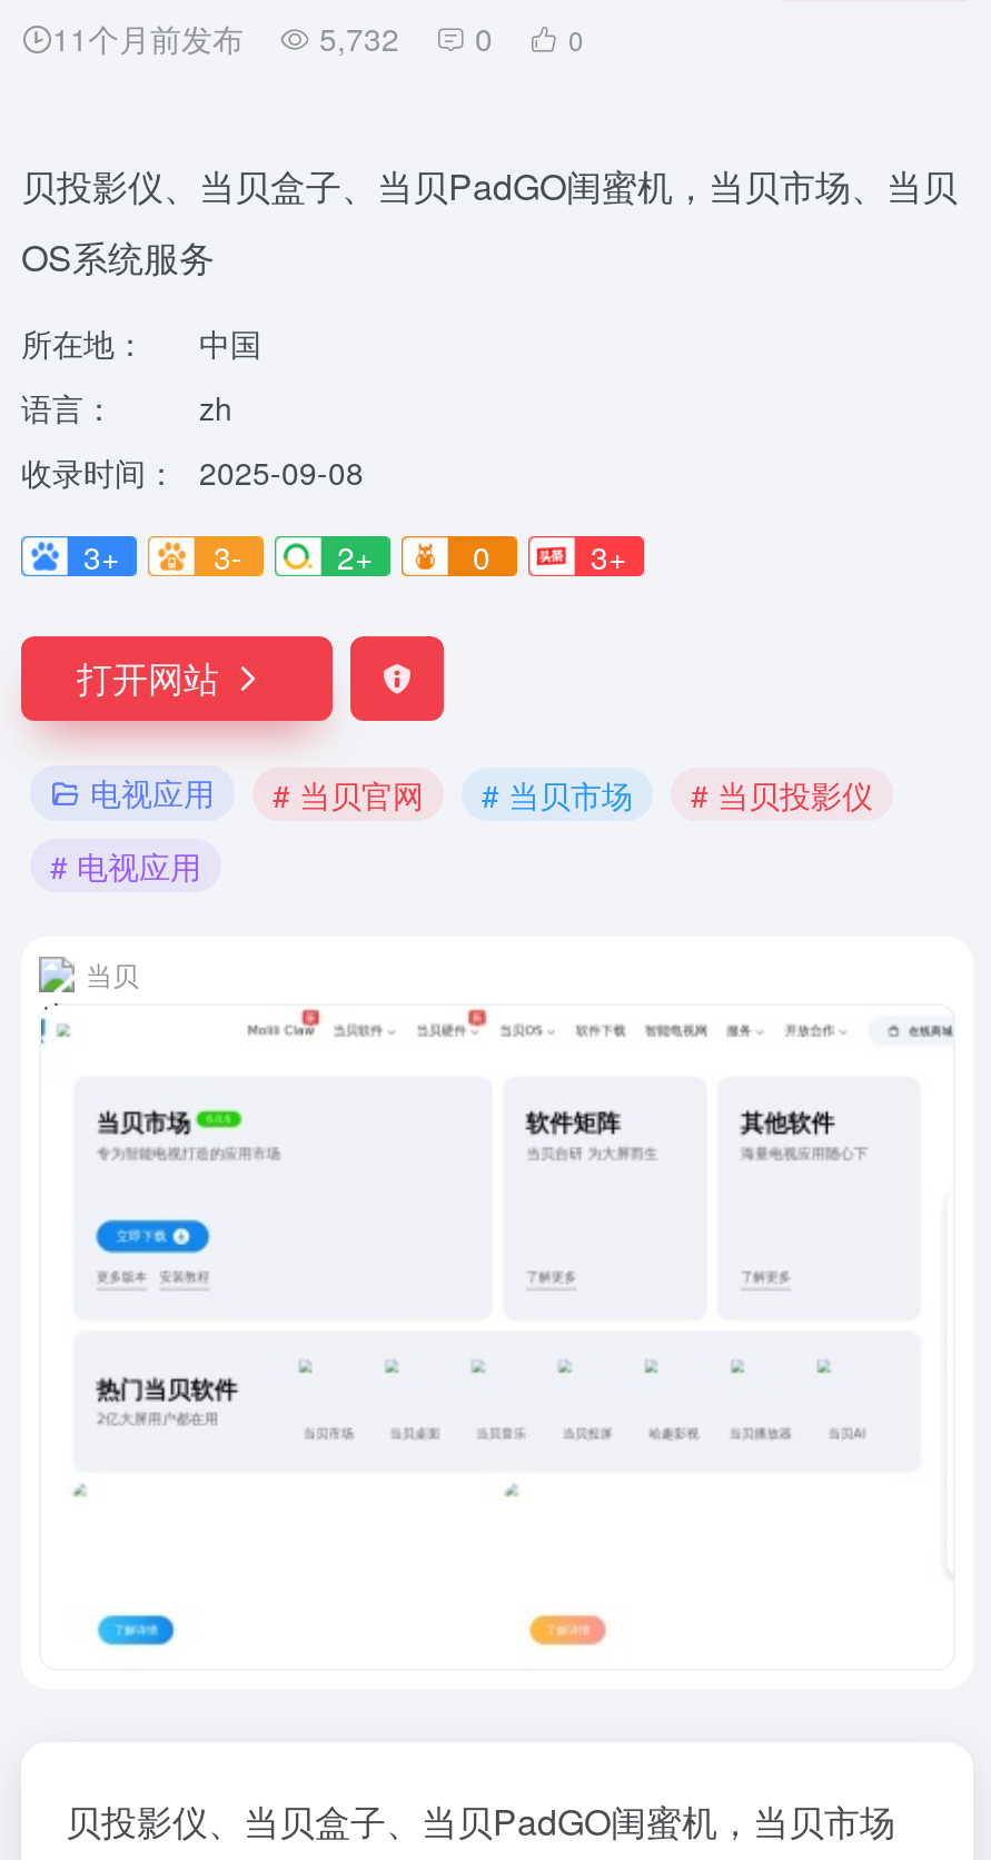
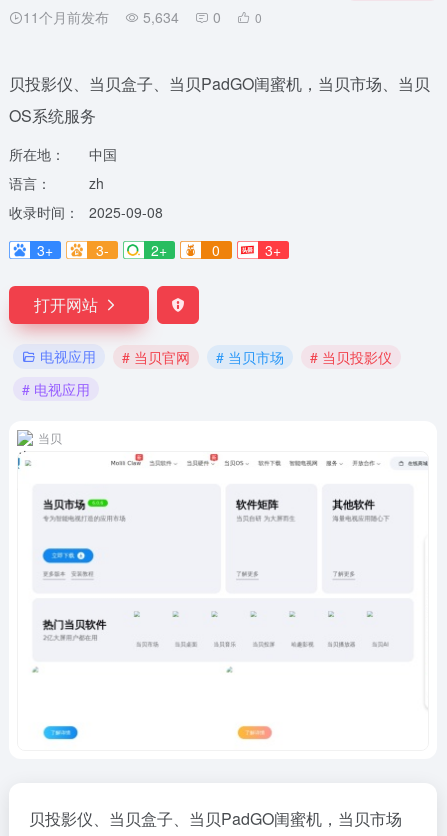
[52,16,584,60] 11个月前发布 5,732 0 0 -> [23,7,262,27] 11个月前发布 5,634 0 0

